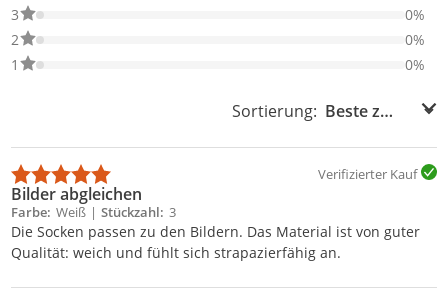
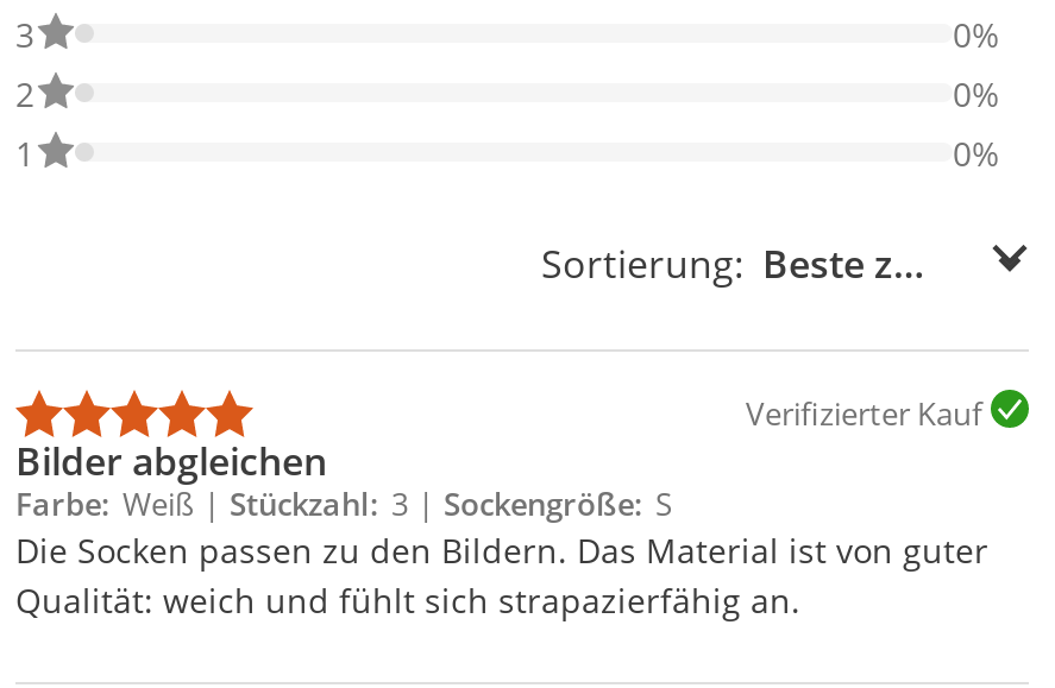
none -> [444,483,672,525] Sockengröße S

